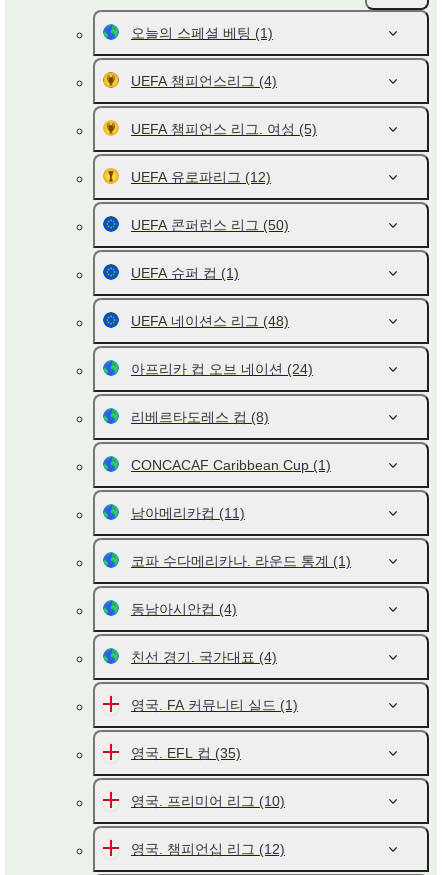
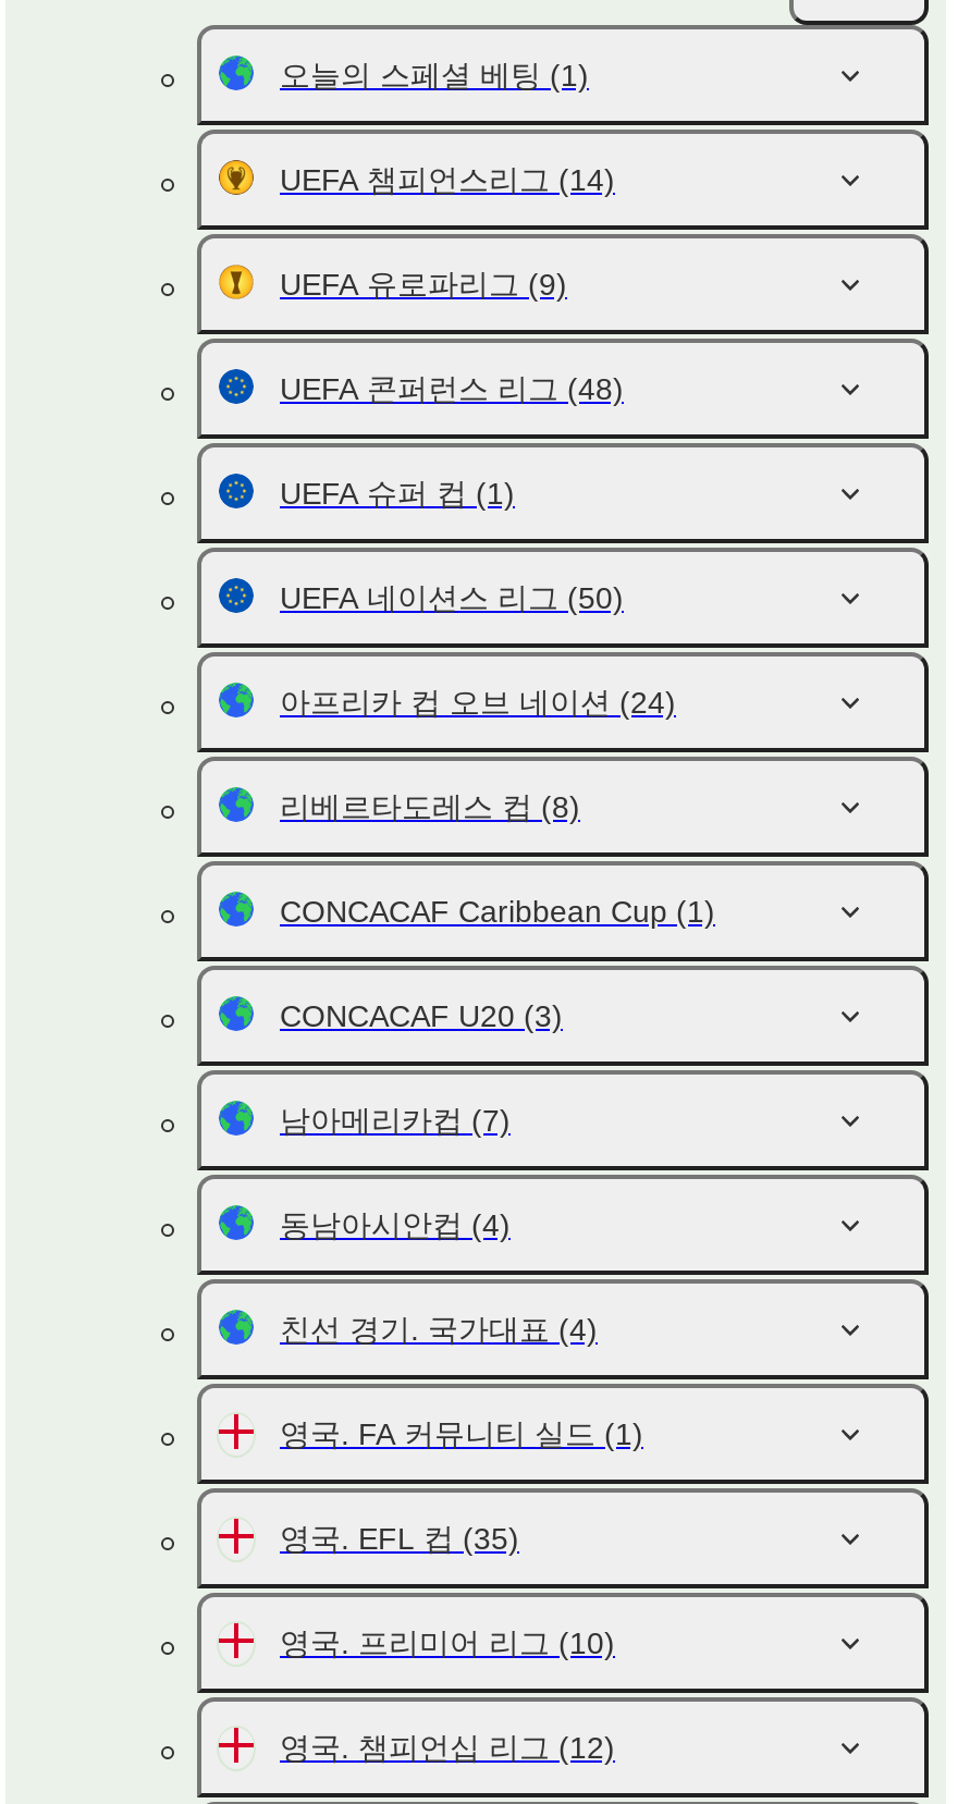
[131,73,317,233] UEFA 챔피언스리그 (4) | UEFA 챔피언스 리그. 여성 (5) | UEFA 유로파리그 (12) | UEFA 콘퍼런스 리그 (50) -> [280,162,624,406] UEFA 챔피언스리그 (14) | UEFA 유로파리그 (9) | UEFA 콘퍼런스 리그 (48)
[131,313,289,329] UEFA 네이션스 리그 (48) -> [280,580,624,615] UEFA 네이션스 리그 (50)
[131,505,245,521] 남아메리카컵 (11) -> [280,998,563,1033] CONCACAF U20 (3)
[131,553,351,569] 코파 수다메리카나. 라운드 통계 (1) -> [280,1103,511,1138] 남아메리카컵 (7)

